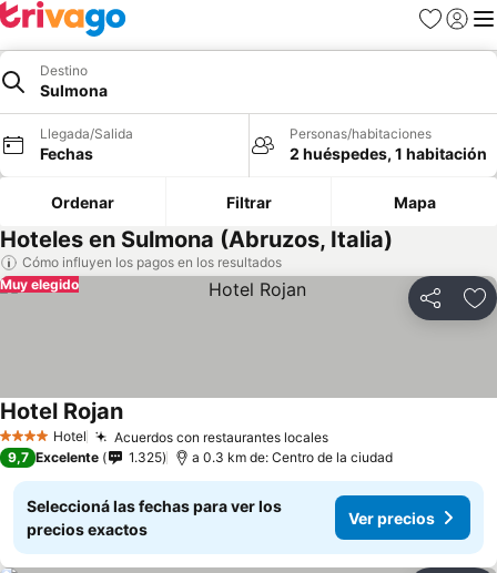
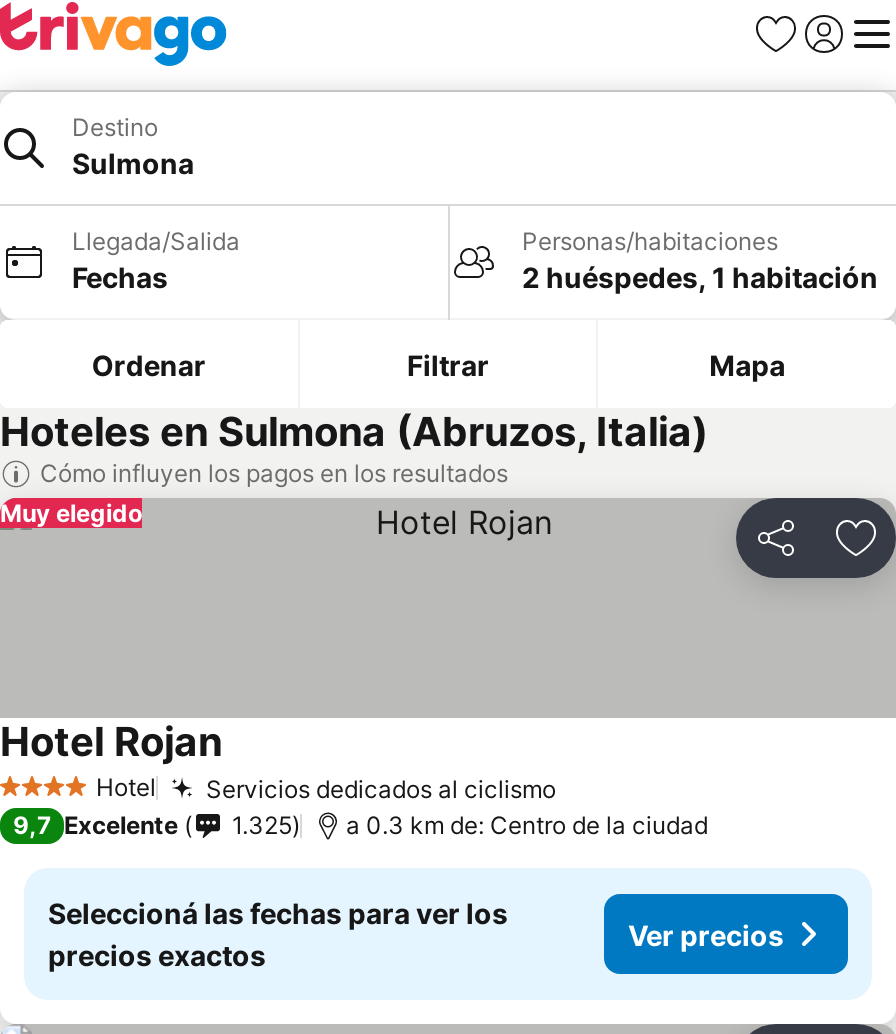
[114,428,328,445] Acuerdos con restaurantes locales -> [206,773,556,803] Servicios dedicados al ciclismo

